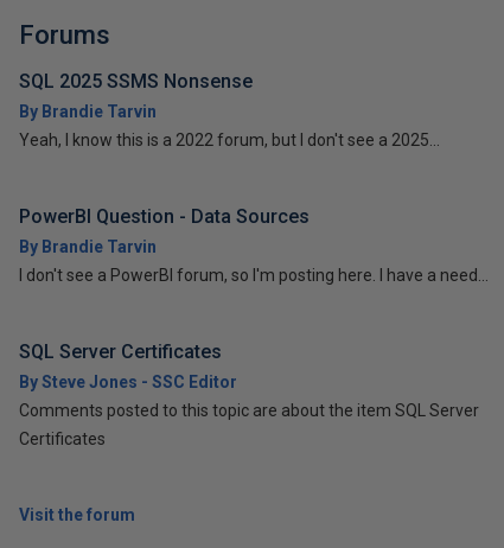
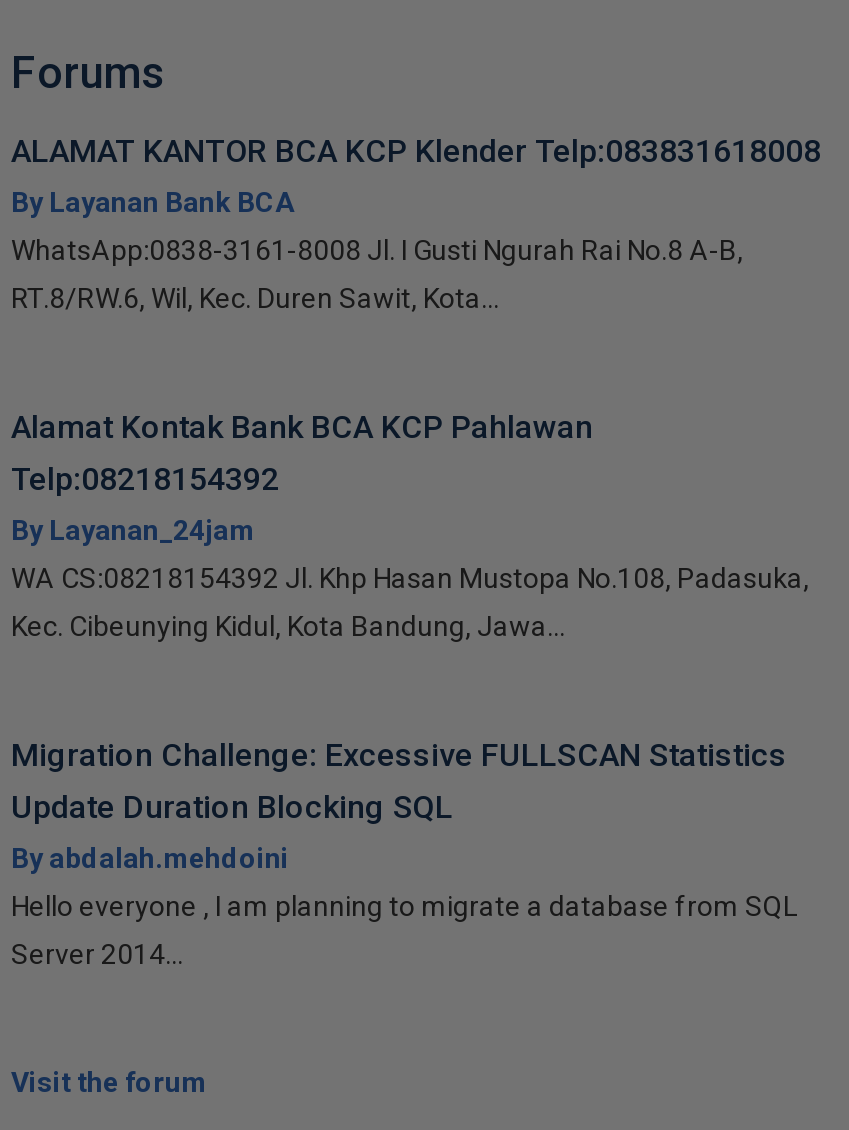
[19,70,489,448] SQL 2025 SSMS Nonsense | By Brandie Tarvin | Yeah, I know this is a 2022 forum, but I don't see a 2025... | PowerBI Question - Data Sources | By Brandie Tarvin | I don't see a PowerBI forum, so I'm posting here. I have a need... | SQL Server Certificates | By Steve Jones - SSC Editor | Comments posted to this topic are about the item SQL Server | Certificates -> [11,132,821,970] ALAMAT KANTOR BCA KCP Klender Telp:083831618008 | By Layanan Bank BCA | WhatsApp:0838-3161-8008 Jl. I Gusti Ngurah Rai No.8 A-B, | RT.8/RW.6, Wil, Kec. Duren Sawit, Kota... | Alamat Kontak Bank BCA KCP Pahlawan | Telp:08218154392 | By Layanan_24jam | WA CS:08218154392 Jl. Khp Hasan Mustopa No.108, Padasuka, | Kec. Cibeunying Kidul, Kota Bandung, Jawa... | Migration Challenge: Excessive FULLSCAN Statistics | Update Duration Blocking SQL | By abdalah.mehdoini | Hello everyone , I am planning to migrate a database from SQL | Server 2014...

